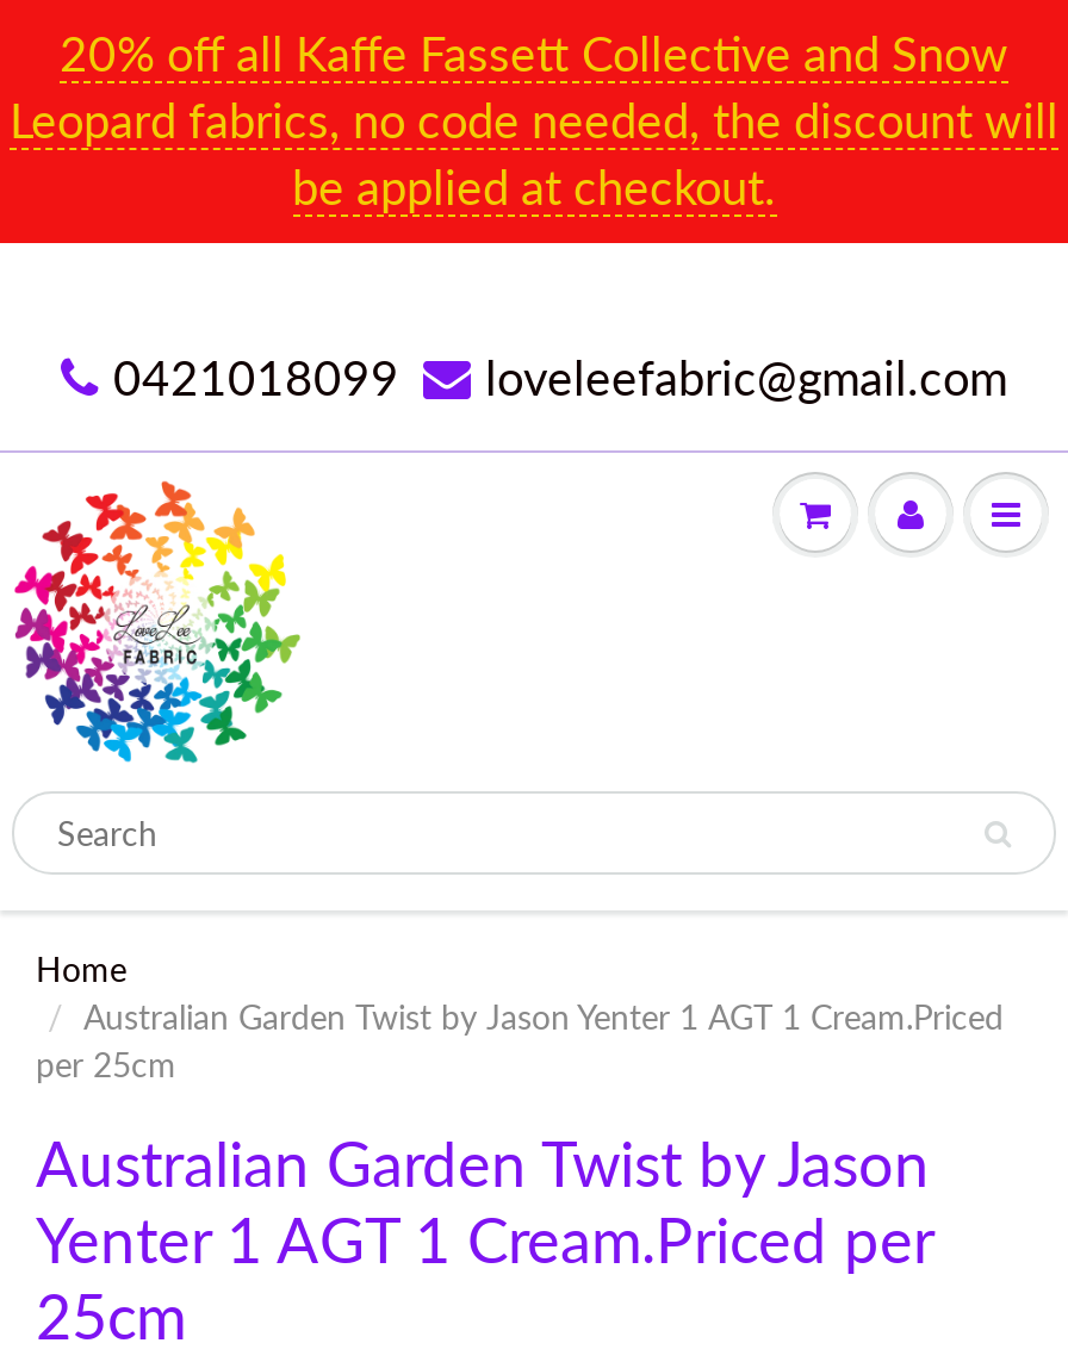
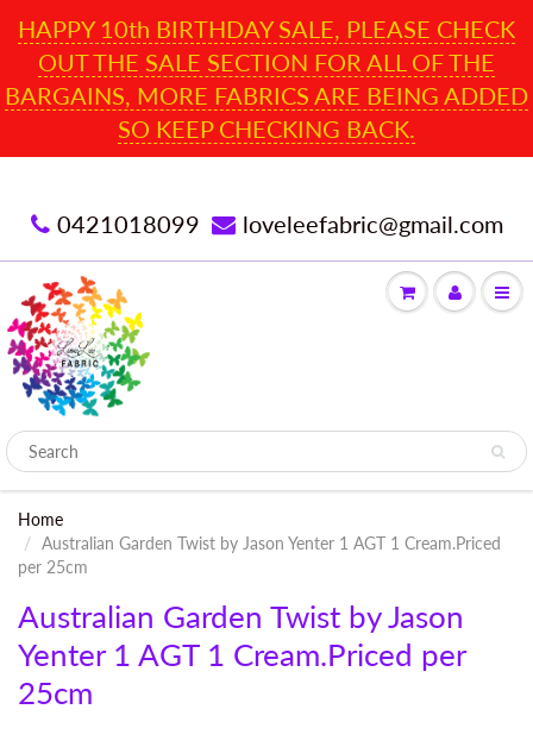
[10,24,1058,214] 20% off all Kaffe Fassett Collective and Snow | Leopard fabrics, no code needed, the discount will | be applied at checkout. -> [5,14,528,143] HAPPY 10th BIRTHDAY SALE, PLEASE CHECK | OUT THE SALE SECTION FOR ALL OF THE | BARGAINS, MORE FABRICS ARE BEING ADDED | SO KEEP CHECKING BACK.

